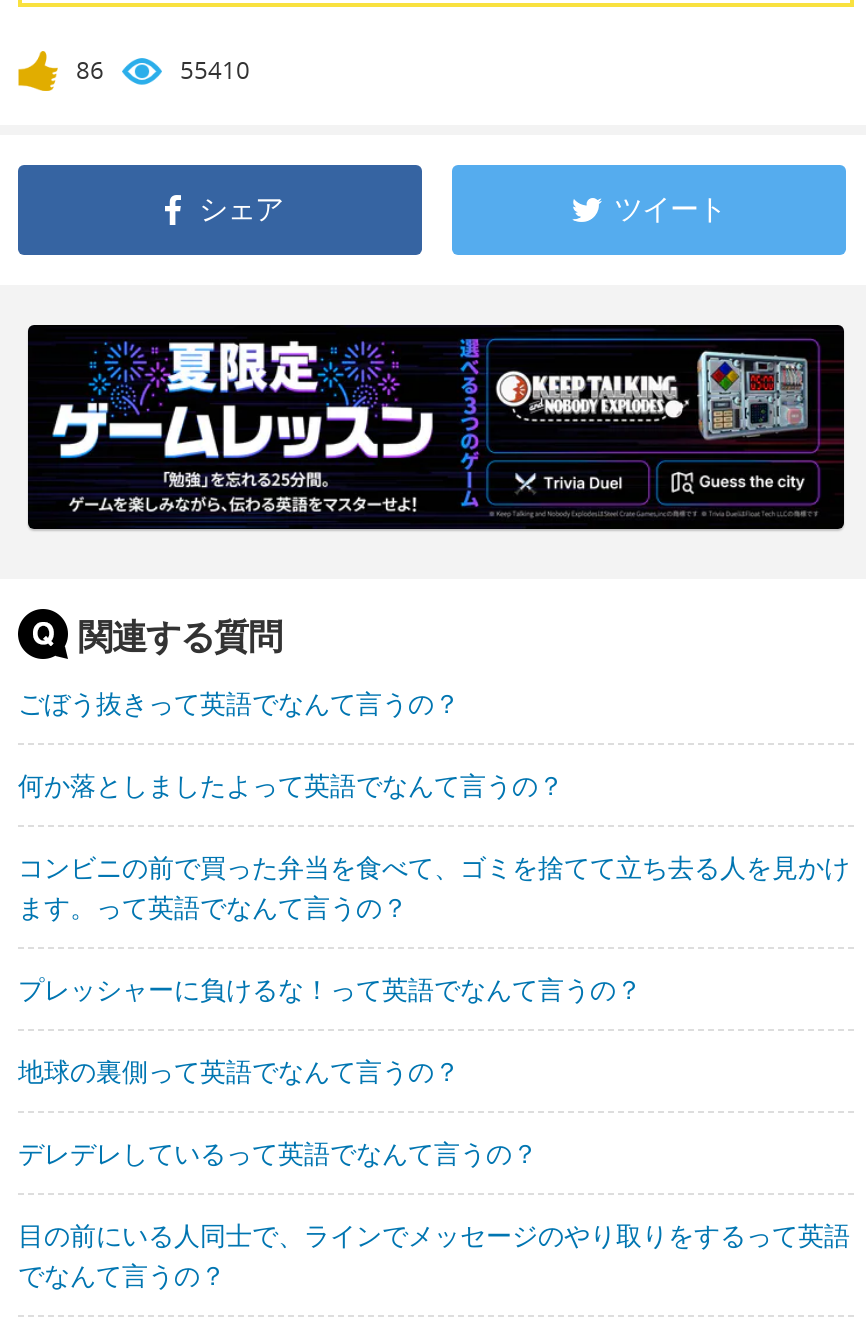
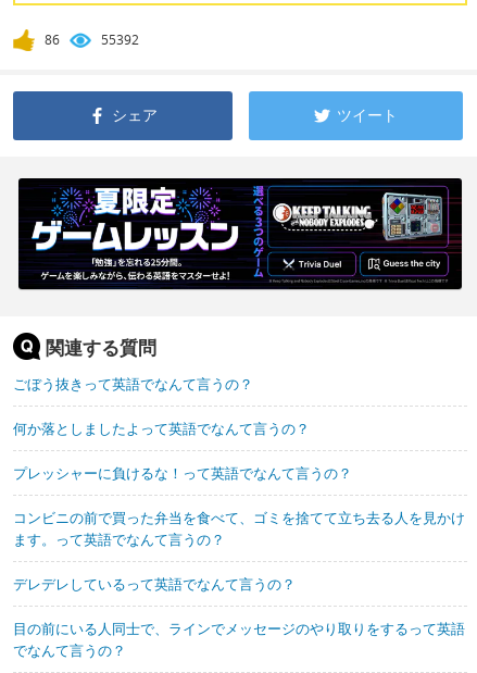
[180,53,250,87] 55410 -> [101,31,139,49] 55392
moved [18,849,850,925] -> [13,508,465,549]: コンビニの前で買った弁当を食べて、ゴミを捨てて立ち去る人を見かけ | ます。って英語でなんて言うの？
moved [18,971,642,1007] -> [13,463,352,483]: プレッシャーに負けるな！って英語でなんて言うの？
[18,1053,460,1089] 地球の裏側って英語でなんて言うの？ -> none

